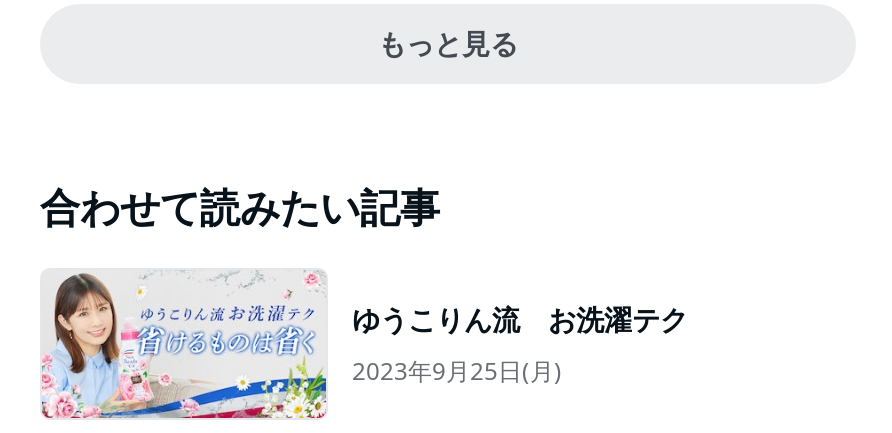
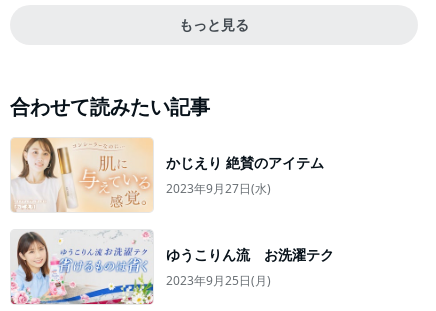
none -> [11,137,324,212] [image] | かじえり 絶賛のアイテム | 2023年9月27日(水)

